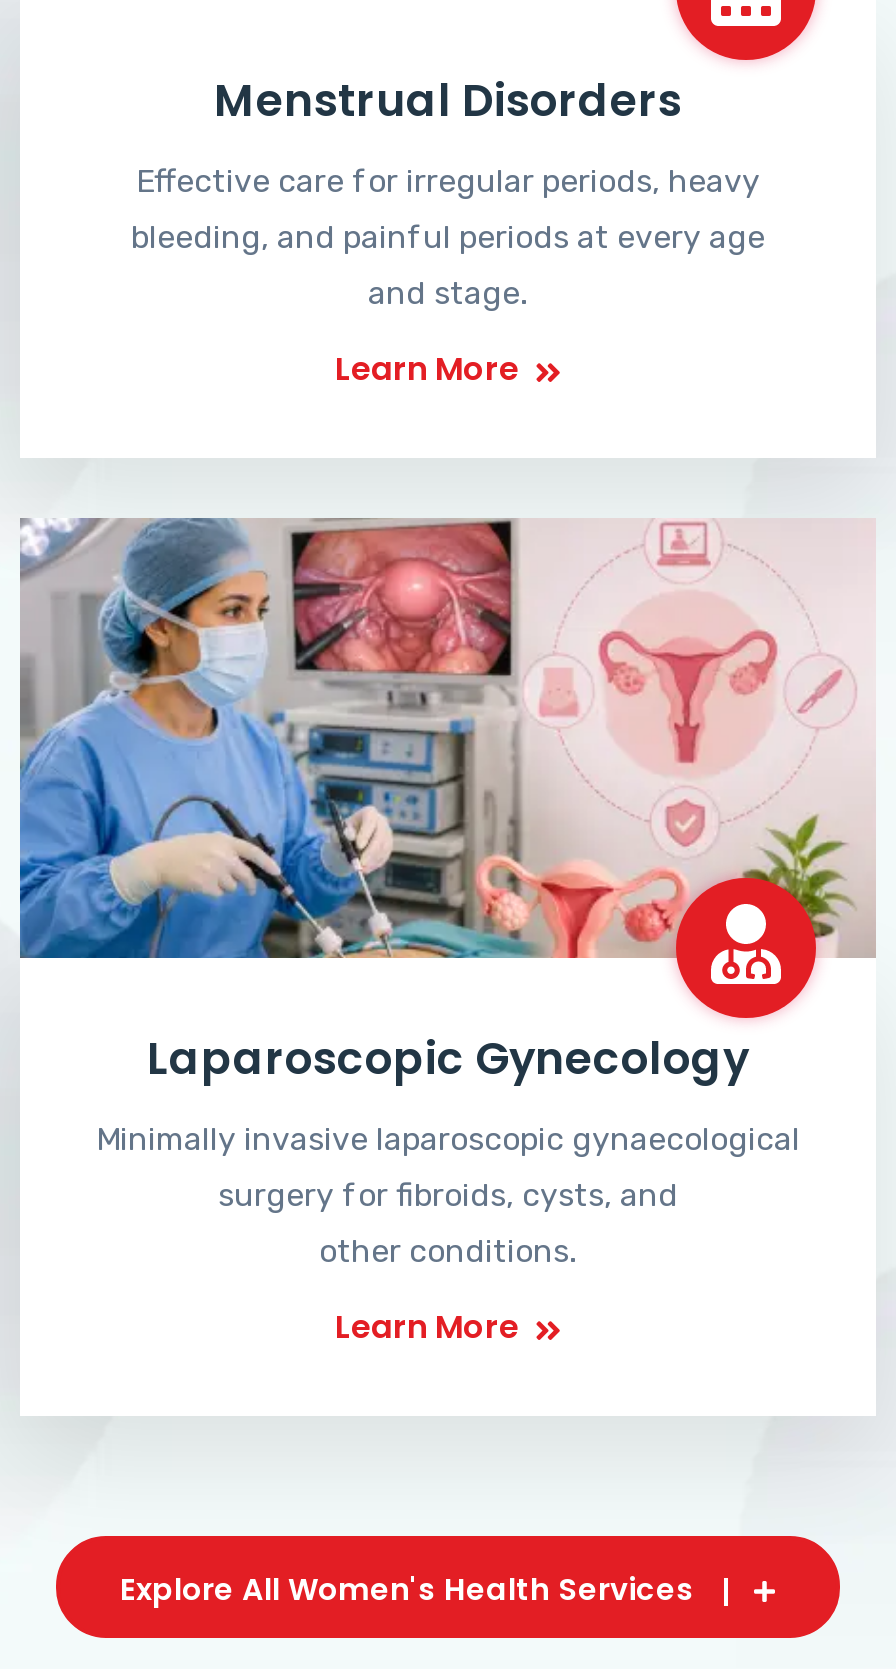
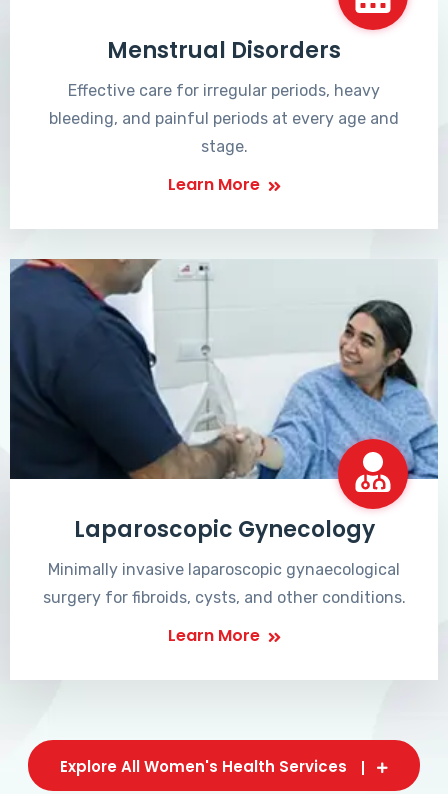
[18,518,876,960] [image] -> [9,258,439,480] [image]

